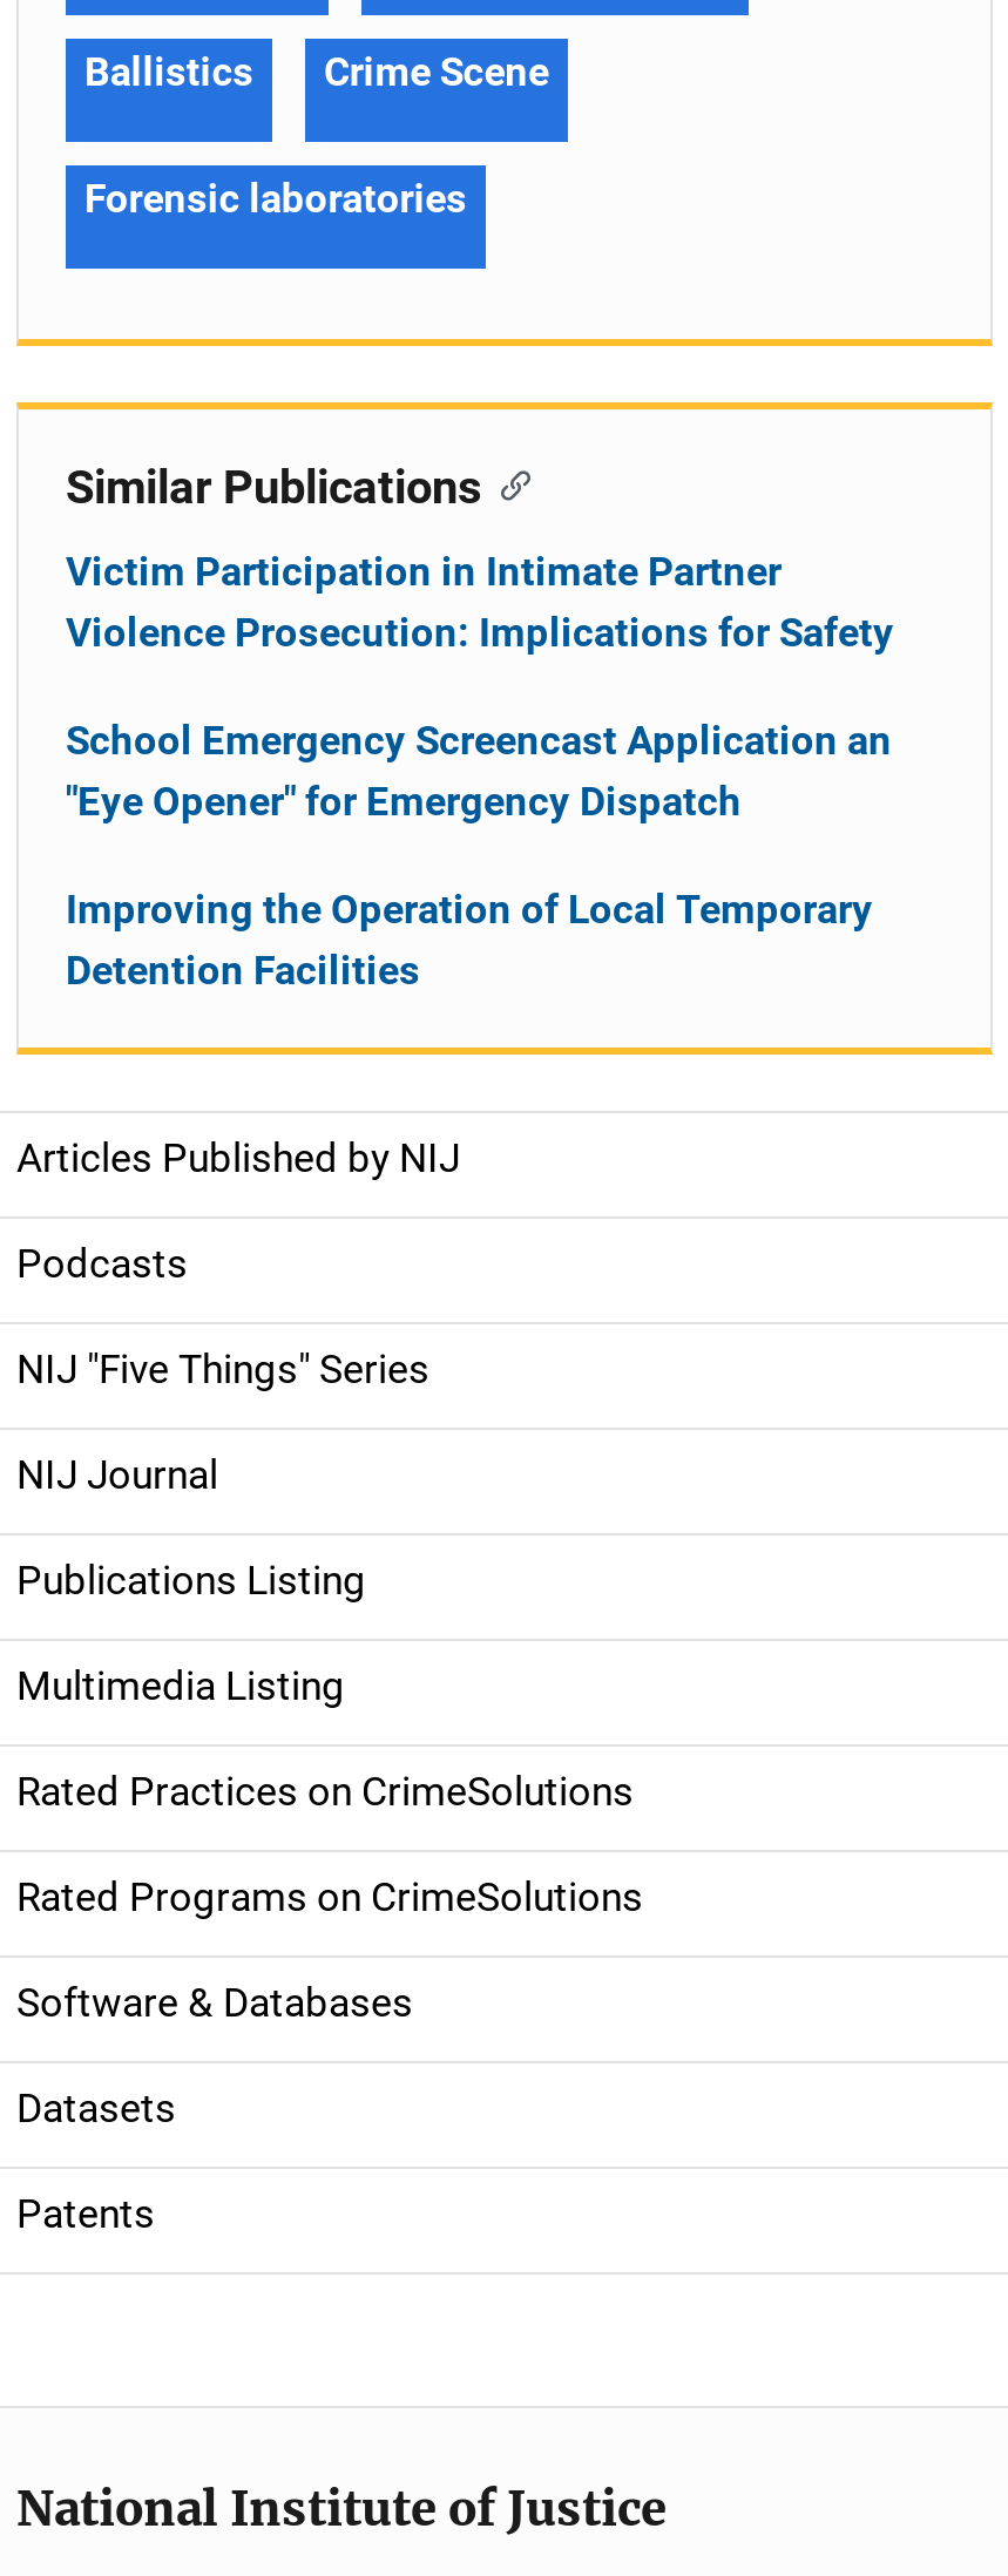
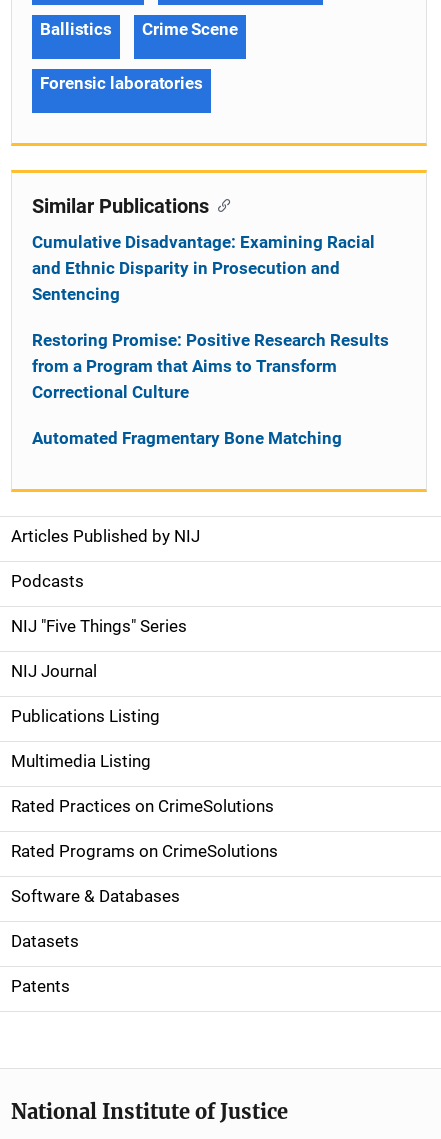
[66,548,894,656] Victim Participation in Intimate Partner | Violence Prosecution: Implications for Safety -> [32,232,375,304] Cumulative Disadvantage: Examining Racial | and Ethnic Disparity in Prosecution and | Sentencing
[66,717,892,825] School Emergency Screencast Application an | "Eye Opener" for Emergency Dispatch -> [32,330,389,402] Restoring Promise: Positive Research Results | from a Program that Aims to Transform | Correctional Culture
[66,886,873,994] Improving the Operation of Local Temporary | Detention Facilities -> [32,428,342,448] Automated Fragmentary Bone Matching

